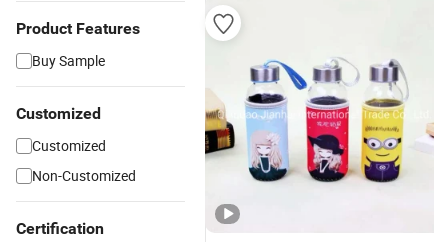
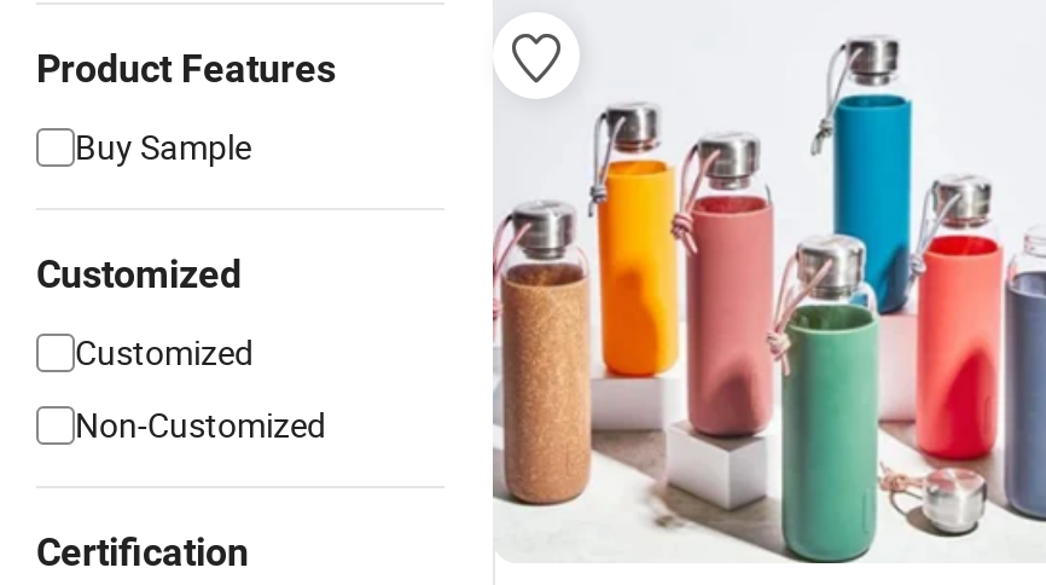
[204,16,431,233] [image] -> [493,36,1039,566] [image]

